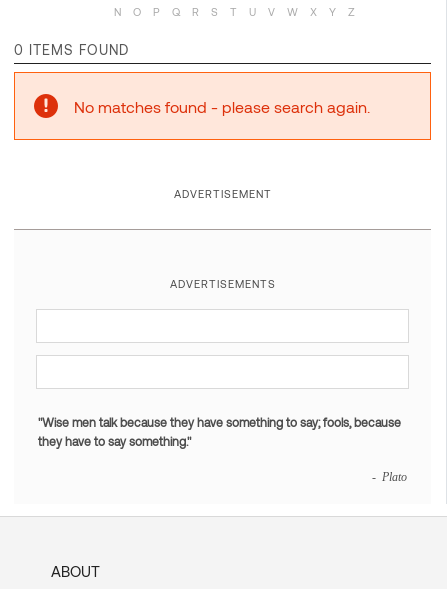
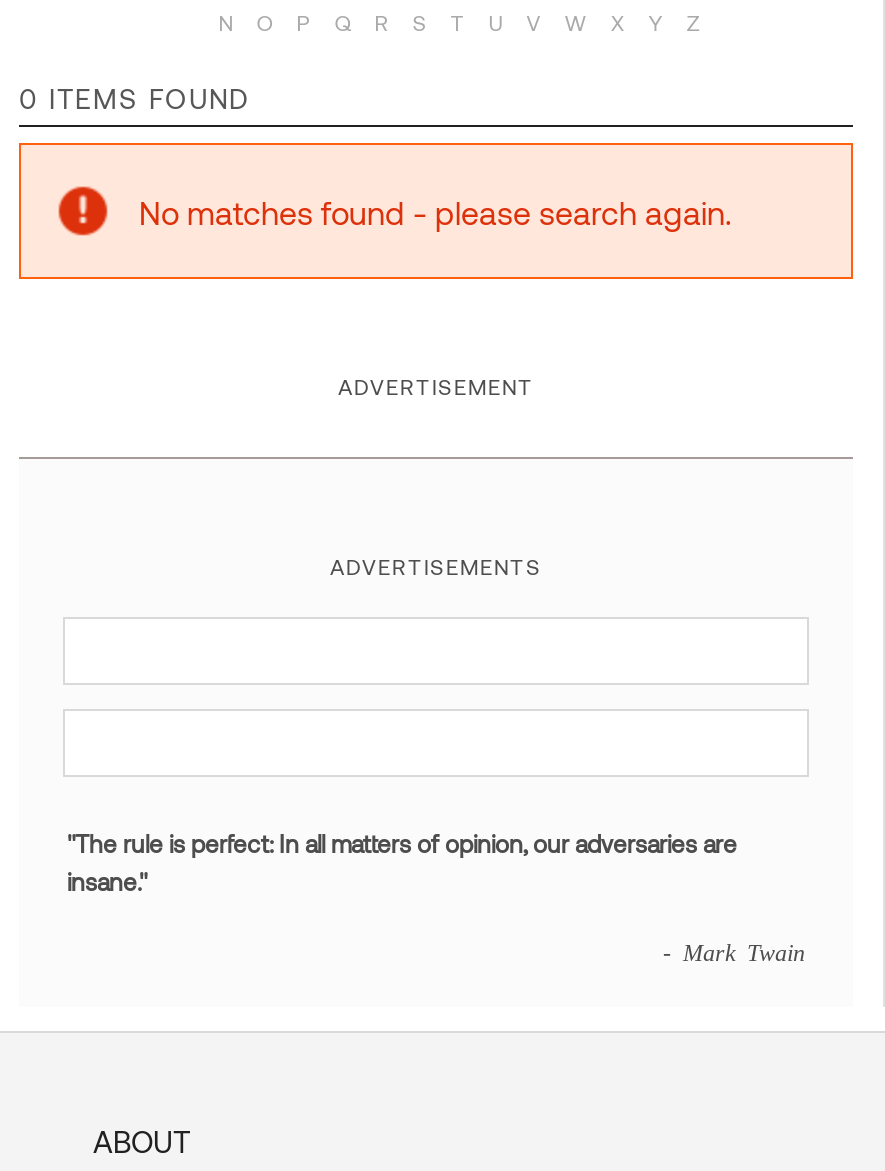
[38,415,401,448] "Wise men talk because they have something to say; fools, because | they have to say something." -> [67,830,737,896] "The rule is perfect: In all matters of opinion, our adversaries are | insane."
[372,470,407,482] - Plato -> [663,940,805,964] - Mark Twain

